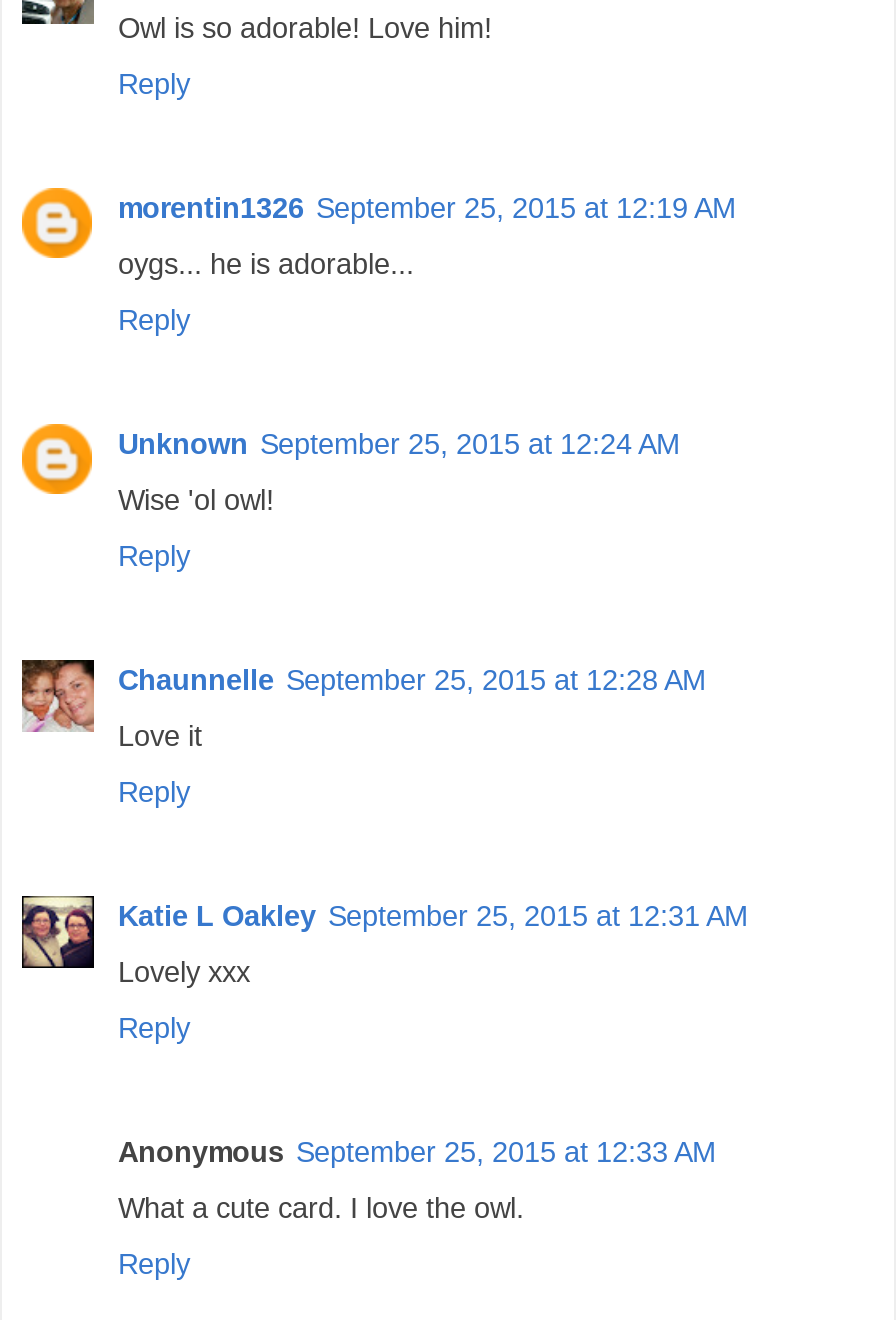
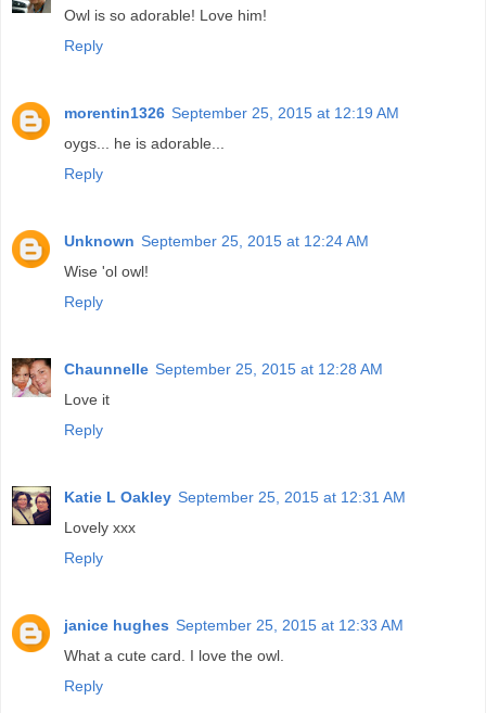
none -> [11,613,49,653] [image]
[118,1137,716,1169] Anonymous September 25, 2015 at 12:33 AM -> [64,617,404,634] janice hughes September 25, 2015 at 12:33 AM

